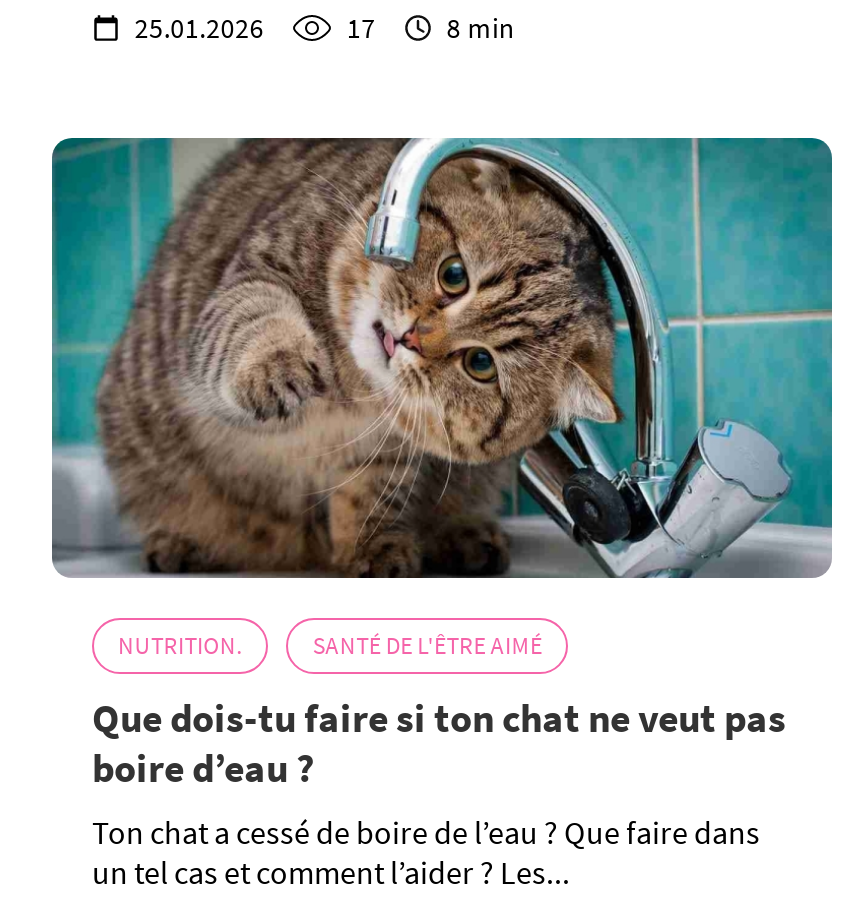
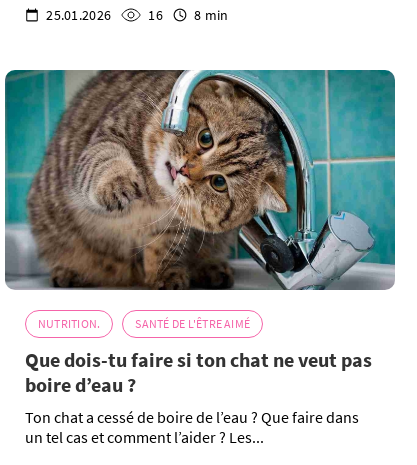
[340,10,376,46] 17 -> [145,6,163,24] 16

